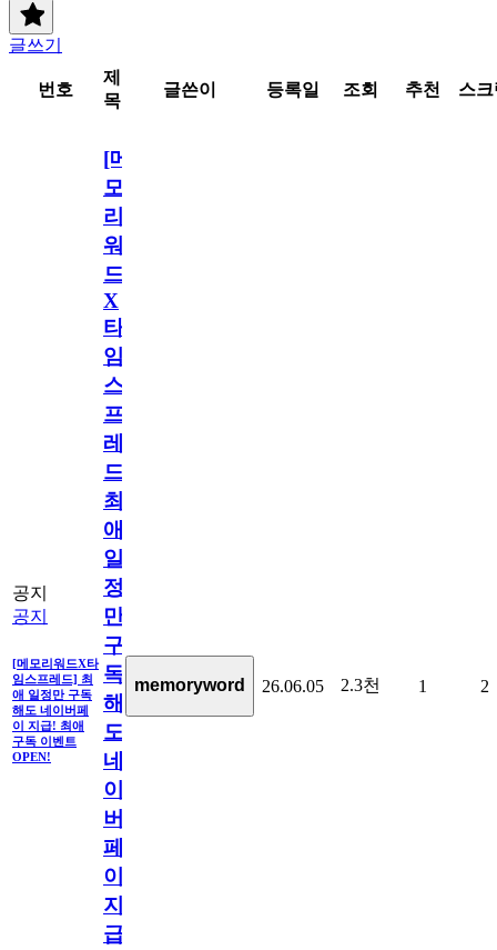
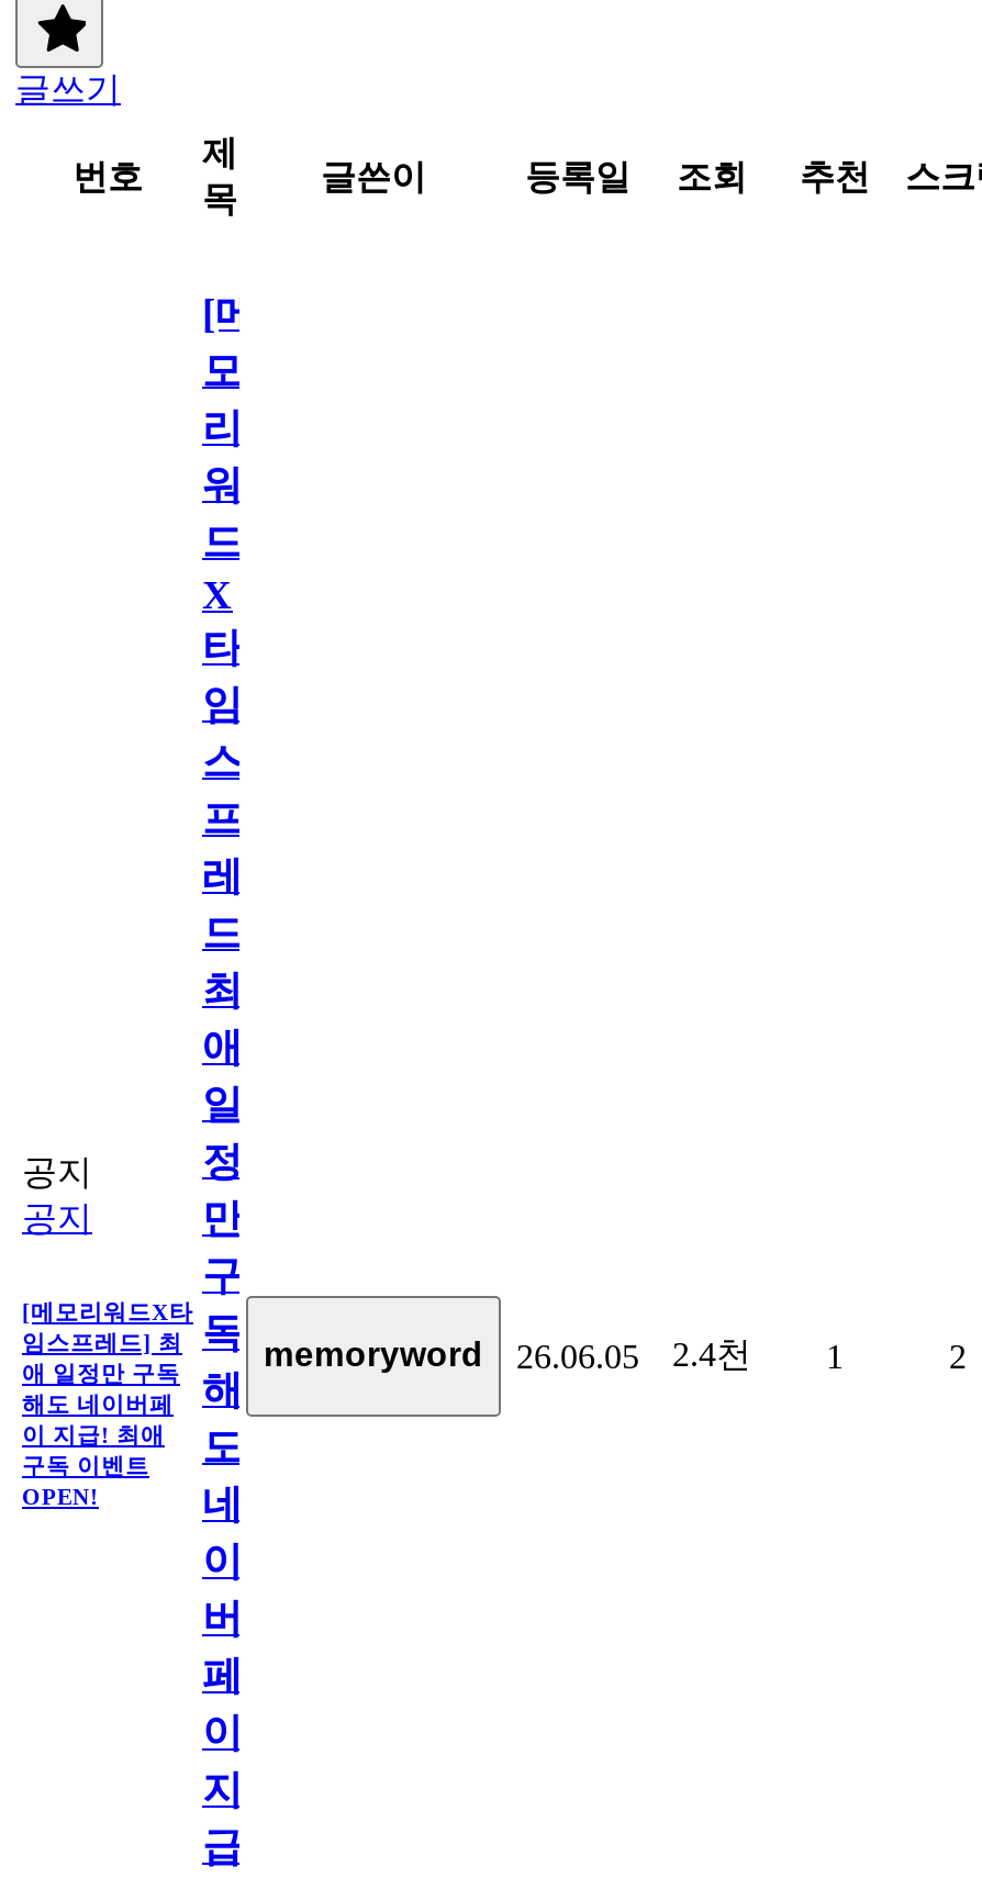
[12,656,427,695] [메모리워드X타 임스프레드] 최 독 memoryword 26.06.05 2.3천 1 -> [22,1297,844,1374] [메모리워드X타 임스프레드] 최 독 memoryword 26.06.05 2.4천 1

